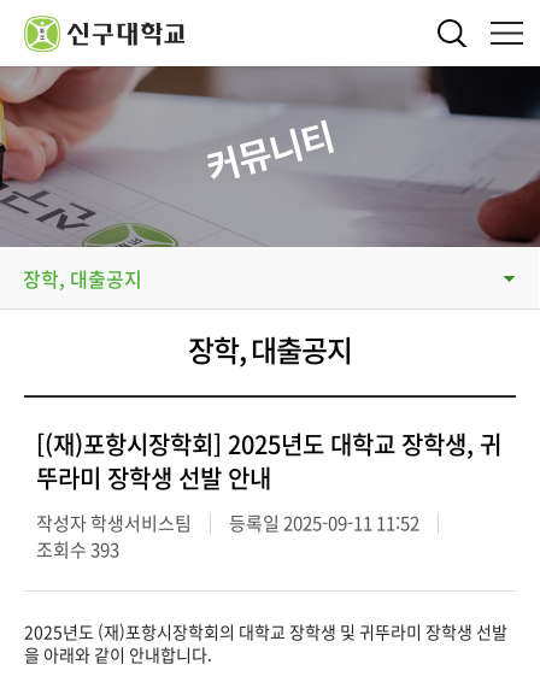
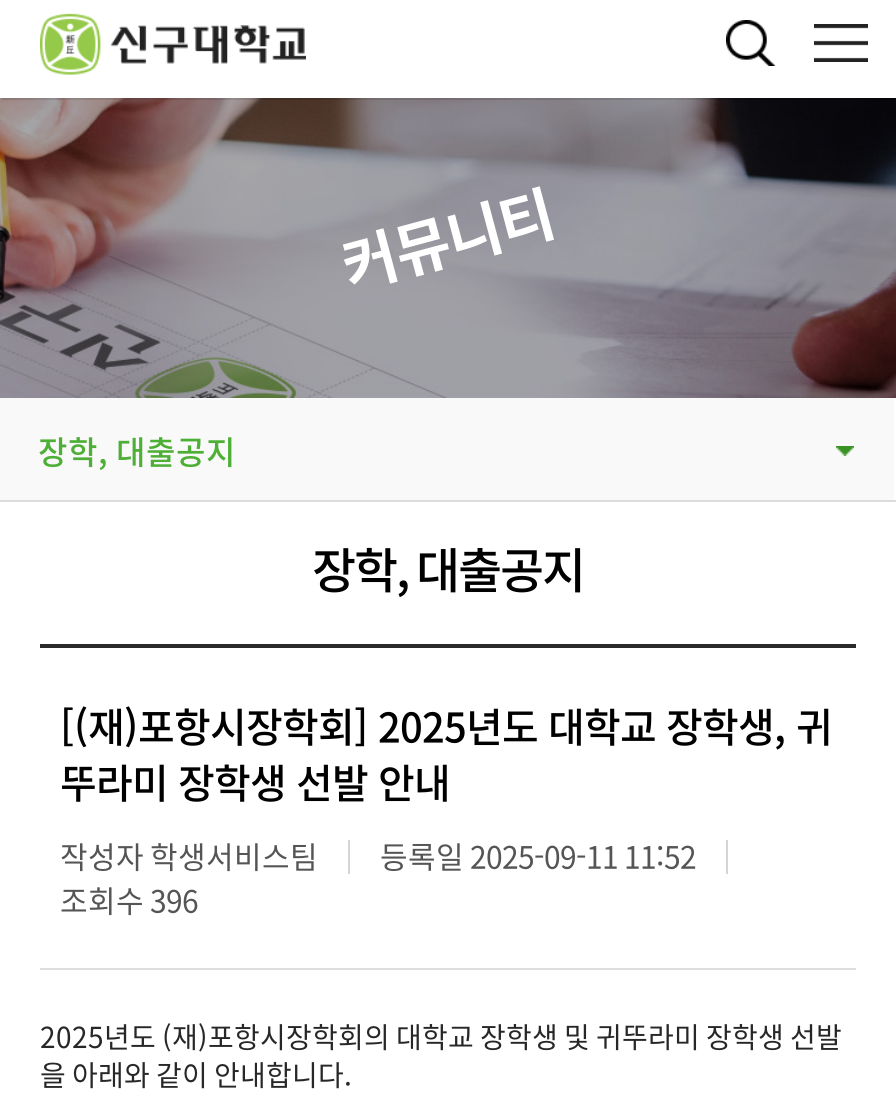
[36,541,119,559] 조회수 393 -> [60,886,198,916] 조회수 396

